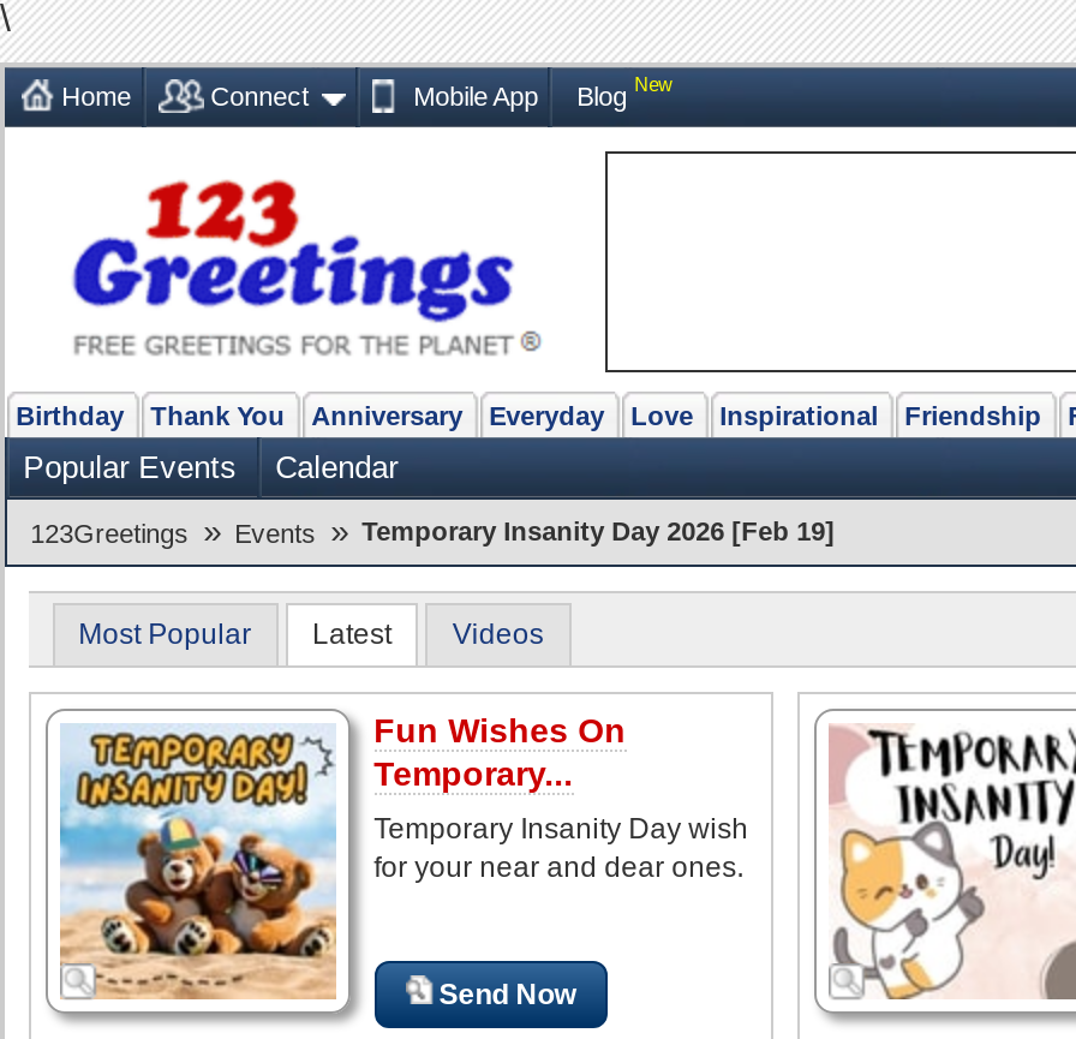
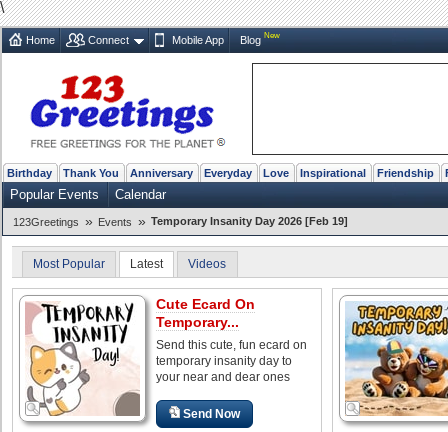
[58,710,626,1002] [image] | Fun Wishes On -> [25,296,255,417] [image] | Cute Ecard On
[374,725,1069,1002] [image] | Temporary Insanity Day wish | for your near and dear ones. -> [156,301,445,417] [image] | Send this cute, fun ecard on | temporary insanity day to | your near and dear ones

